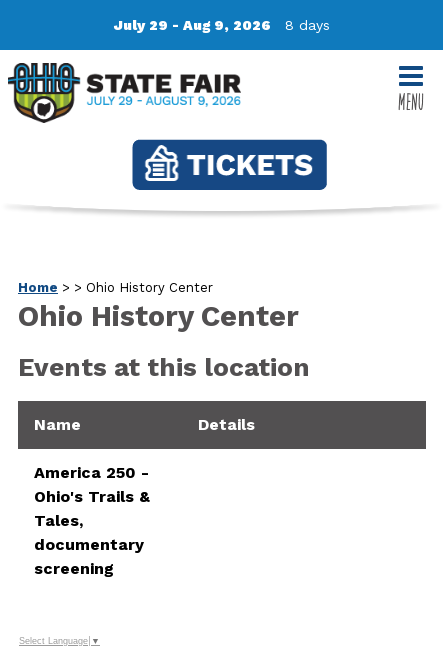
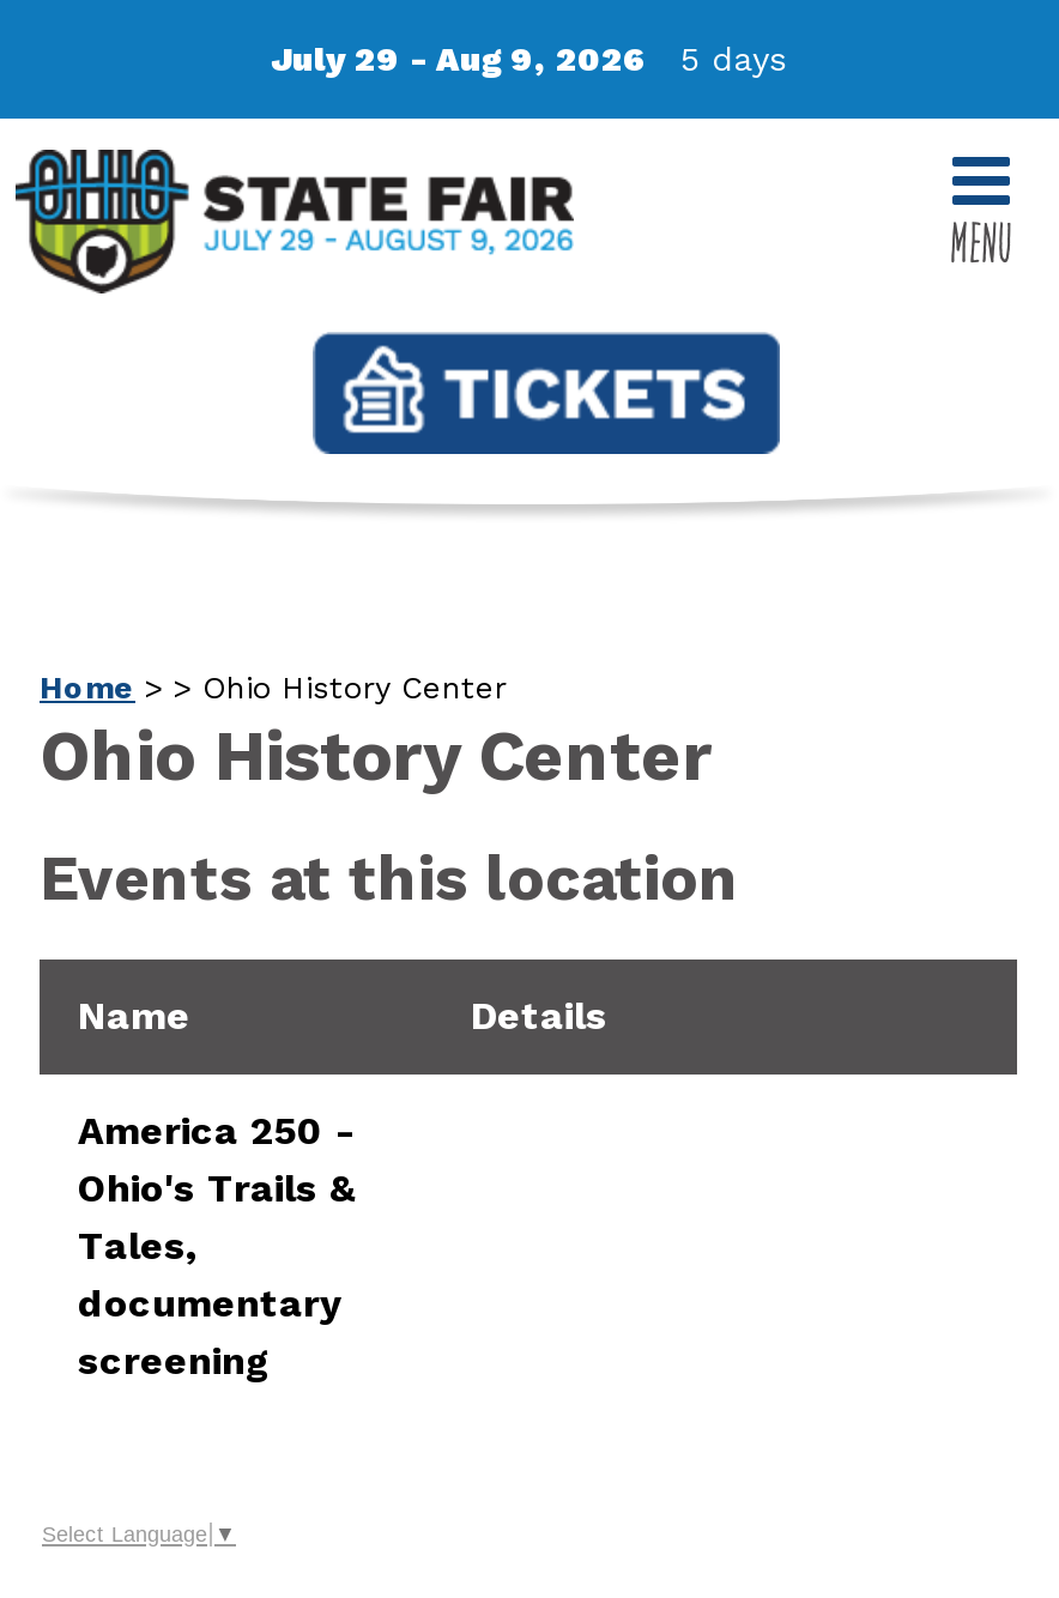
[114,17,330,33] July 29 - Aug 9, 2026 8 days -> [271,40,786,78] July 29 - Aug 9, 2026 5 days

